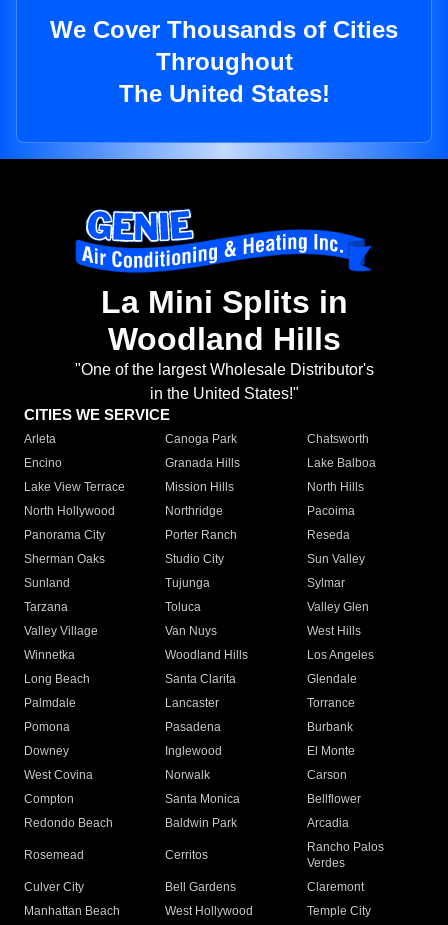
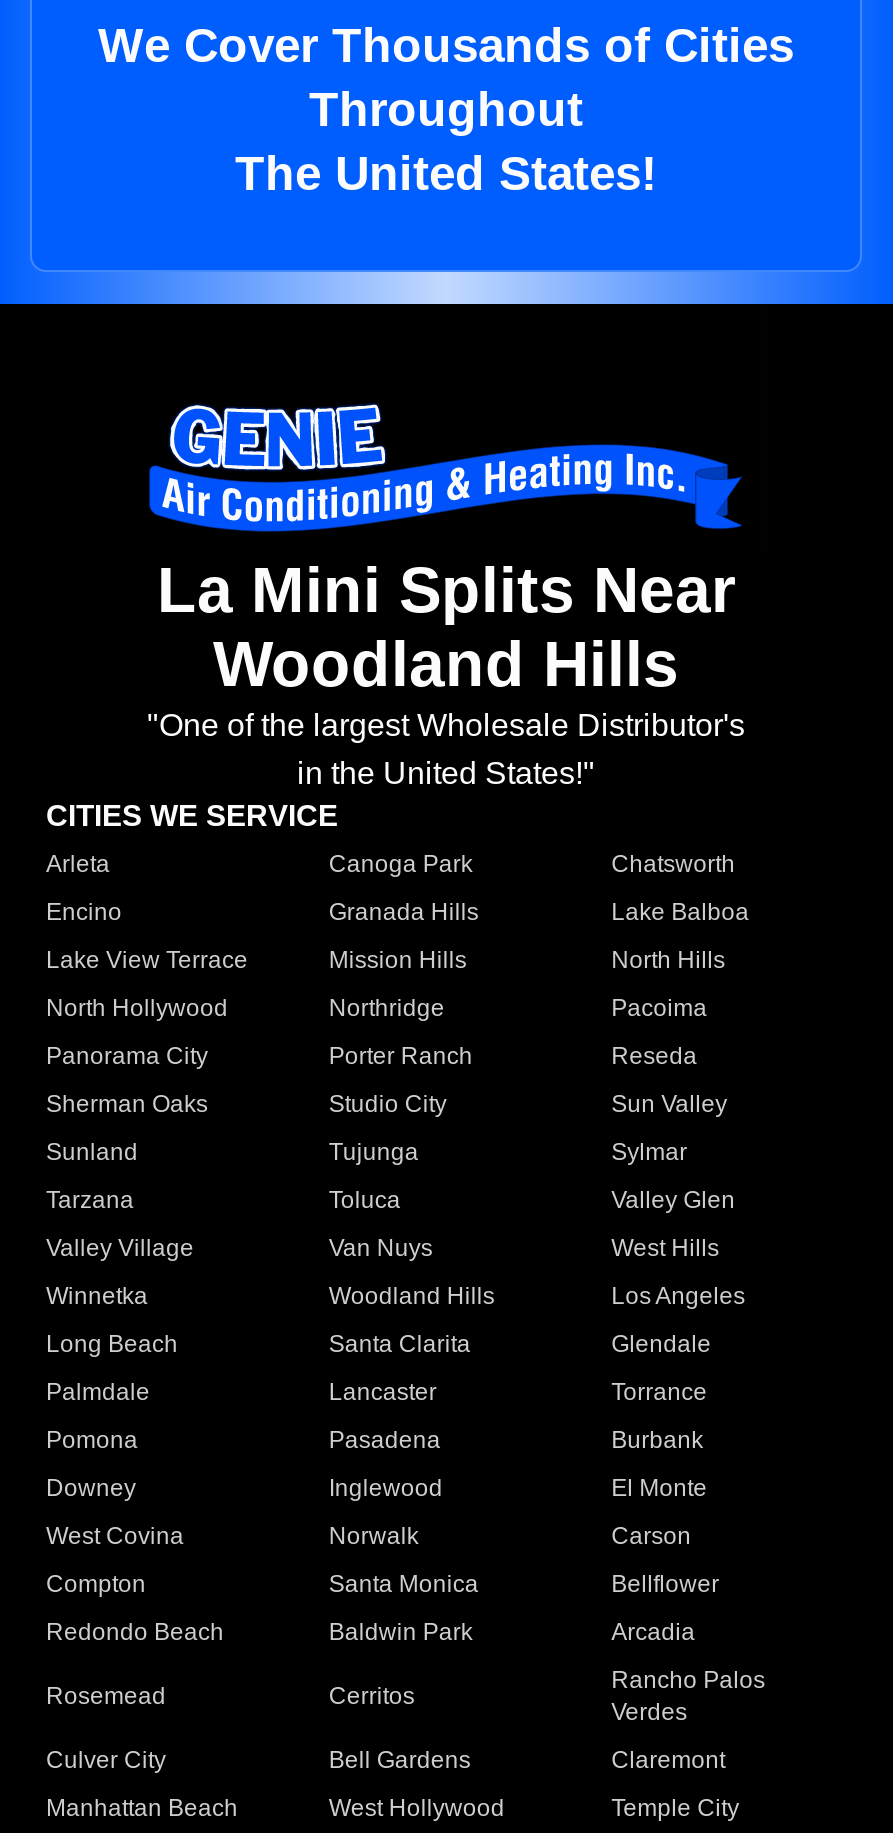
[100,284,347,320] La Mini Splits in -> [157,555,735,627] La Mini Splits Near

